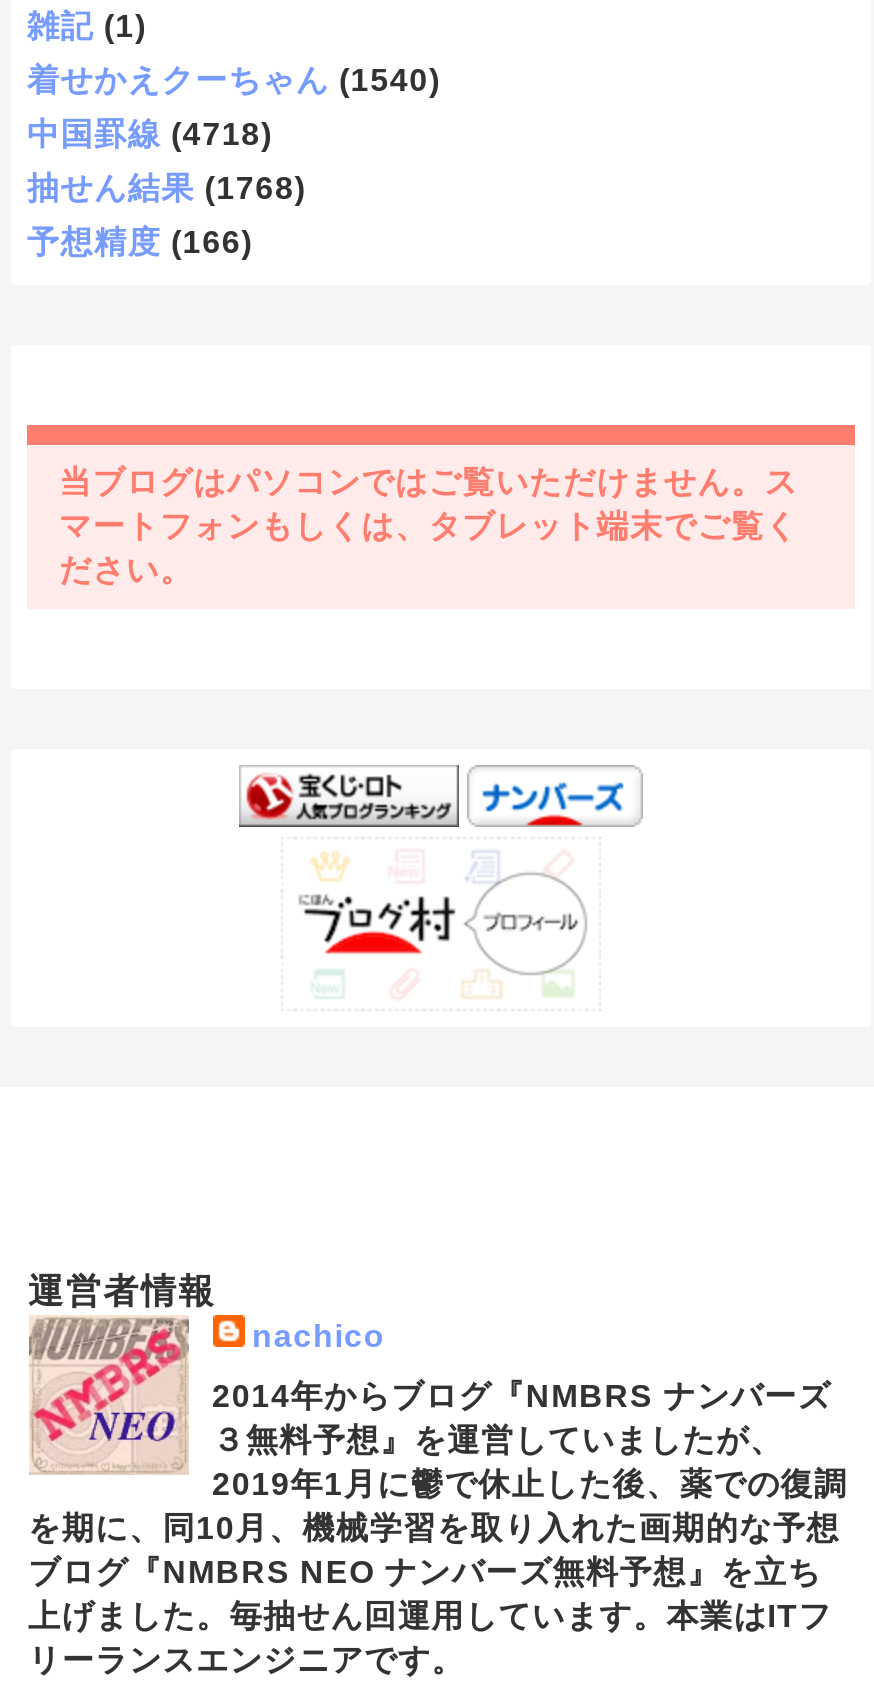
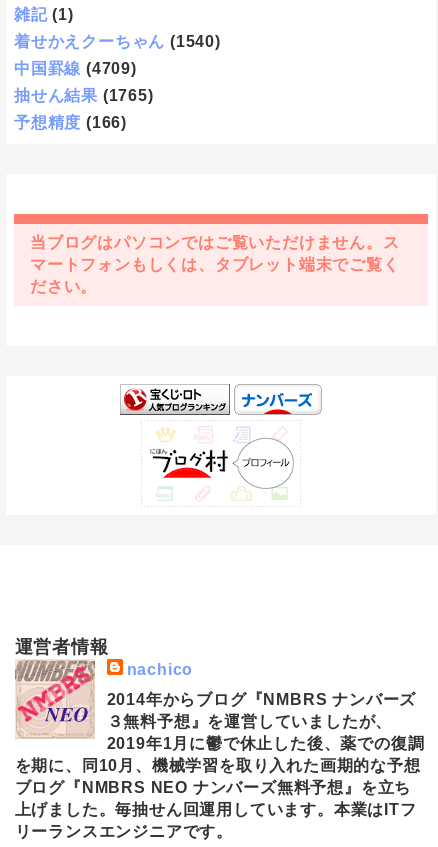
[27,117,273,151] 中国罫線 (4718) -> [14,60,137,77] 中国罫線 (4709)
[27,171,306,205] 抽せん結果 (1768) -> [14,87,154,104] 抽せん結果 (1765)

